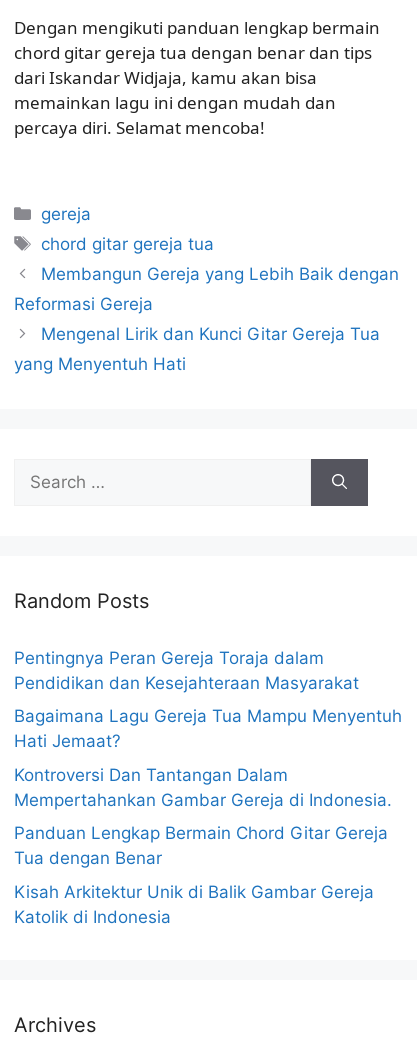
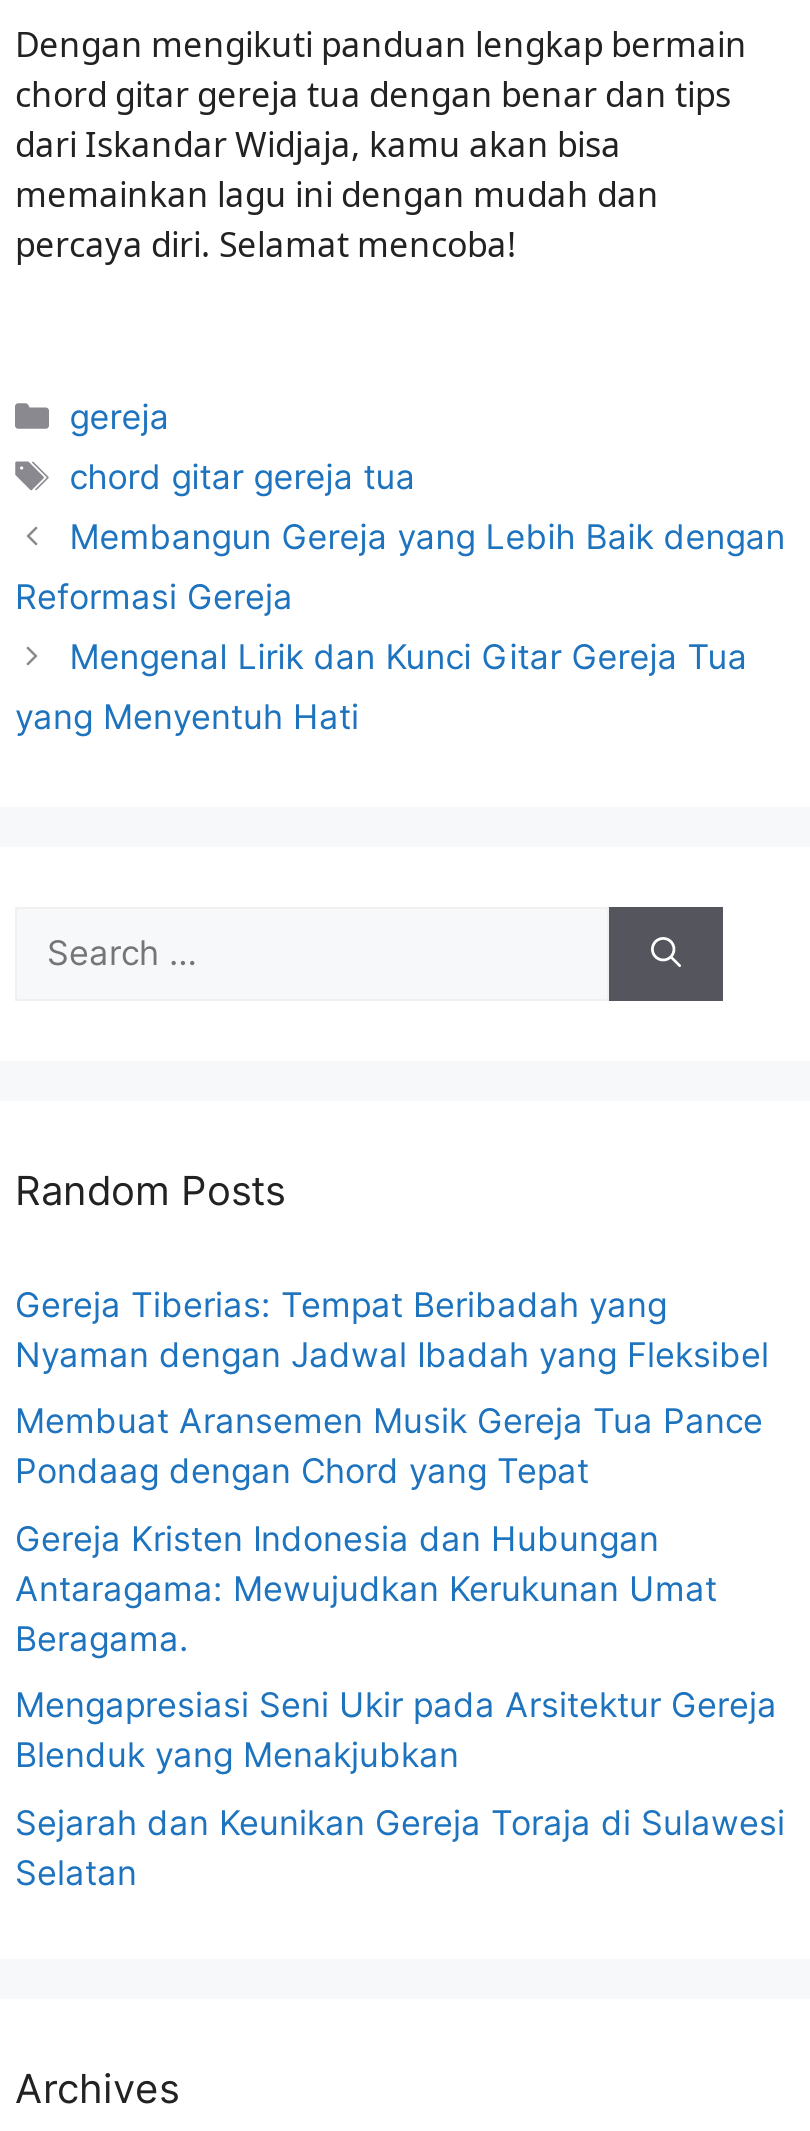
[14,647,359,692] Pentingnya Peran Gereja Toraja dalam | Pendidikan dan Kesejahteraan Masyarakat -> [15,1284,769,1374] Gereja Tiberias: Tempat Beribadah yang | Nyaman dengan Jadwal Ibadah yang Fleksibel
[14,706,402,751] Bagaimana Lagu Gereja Tua Mampu Menyentuh | Hati Jemaat? -> [15,1401,763,1491] Membuat Aransemen Musik Gereja Tua Pance | Pondaag dengan Chord yang Tepat
[14,764,392,809] Kontroversi Dan Tantangan Dalam | Mempertahankan Gambar Gereja di Indonesia. -> [15,1518,717,1658] Gereja Kristen Indonesia dan Hubungan | Antaragama: Mewujudkan Kerukunan Umat | Beragama.
[14,823,388,868] Panduan Lengkap Bermain Chord Gitar Gereja | Tua dengan Benar -> [15,1685,777,1775] Mengapresiasi Seni Ukir pada Arsitektur Gereja | Blenduk yang Menakjubkan
[14,881,374,926] Kisah Arkitektur Unik di Balik Gambar Gereja | Katolik di Indonesia -> [15,1802,785,1892] Sejarah dan Keunikan Gereja Toraja di Sulawesi | Selatan

